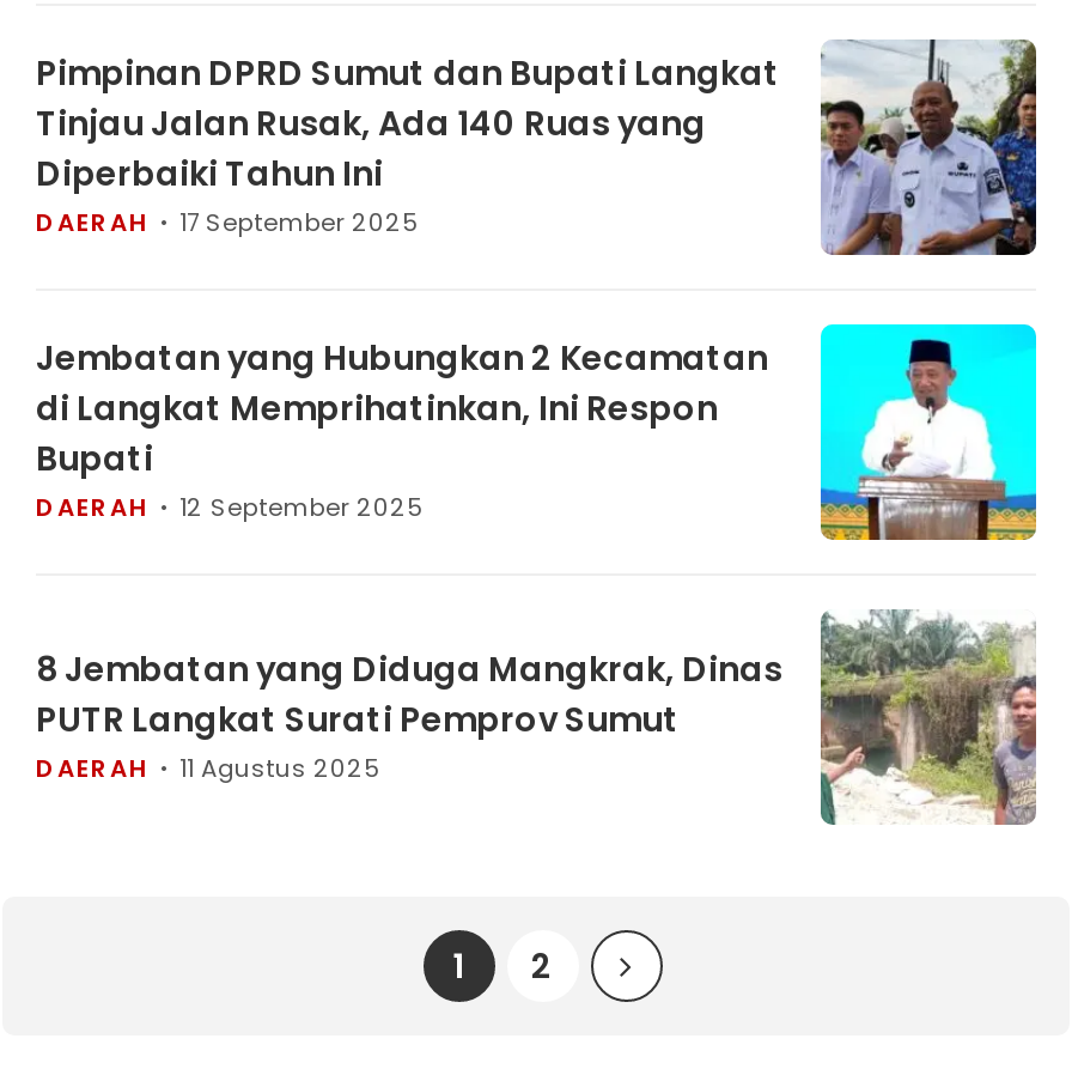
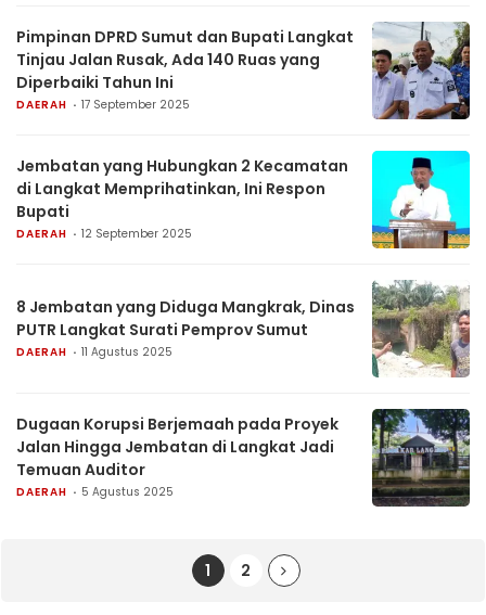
none -> [16,408,471,508] [image] | Dugaan Korupsi Berjemaah pada Proyek | Jalan Hingga Jembatan di Langkat Jadi | Temuan Auditor | DAERAH | 5 Agustus 2025

